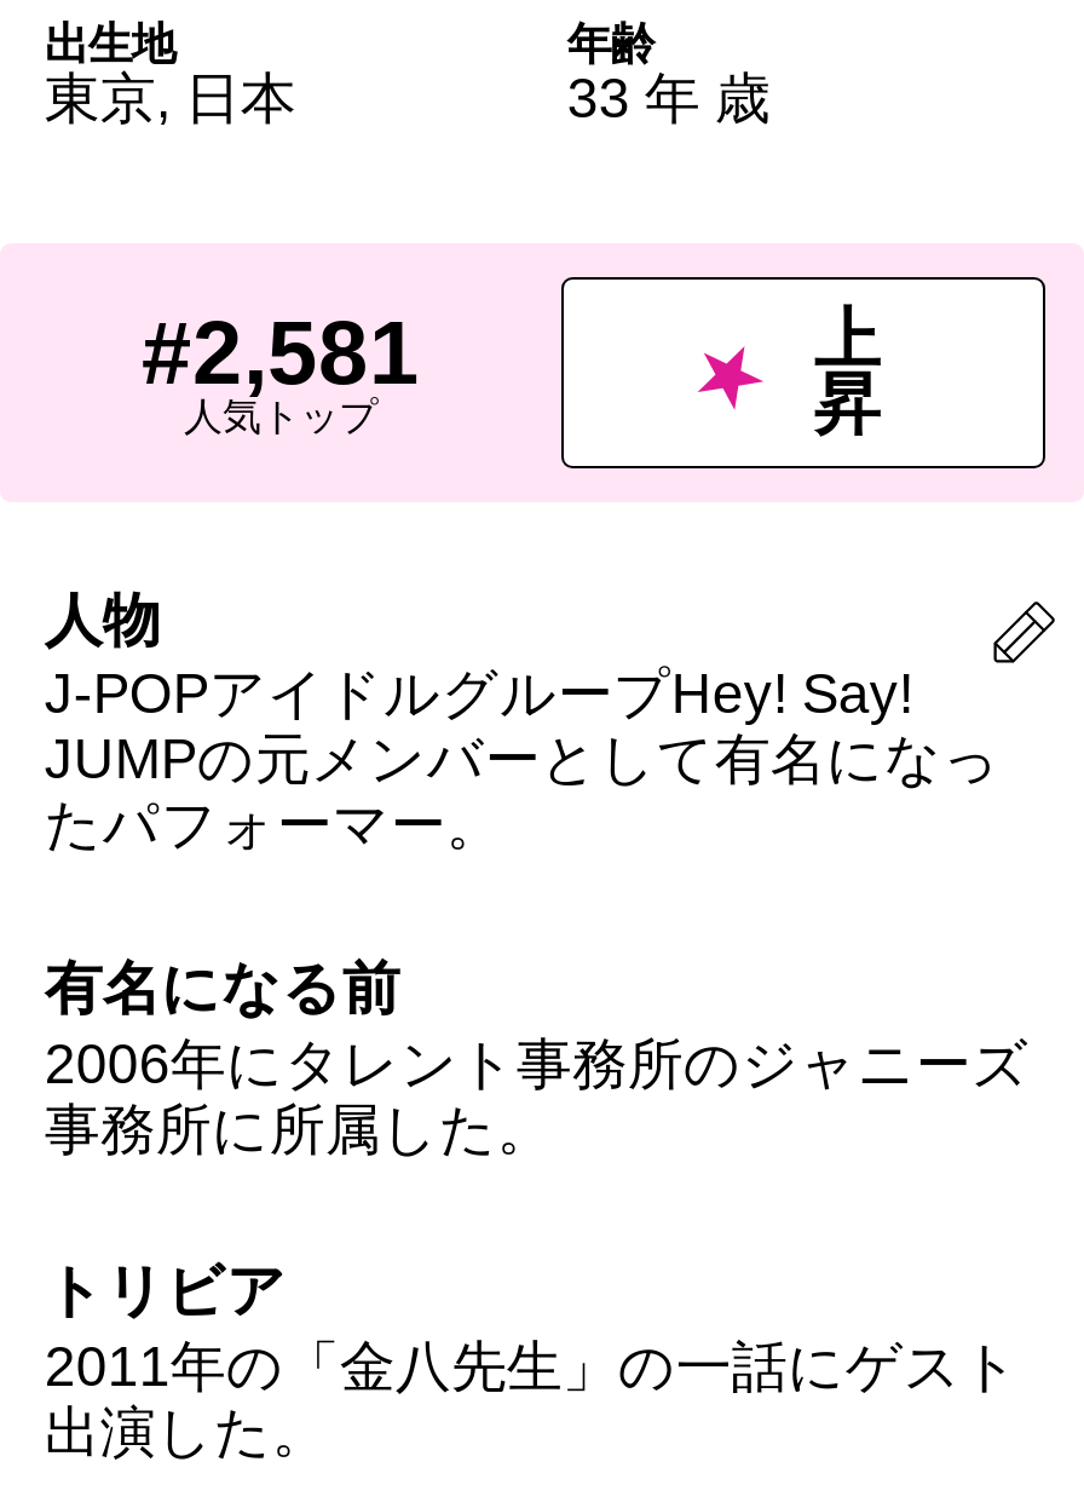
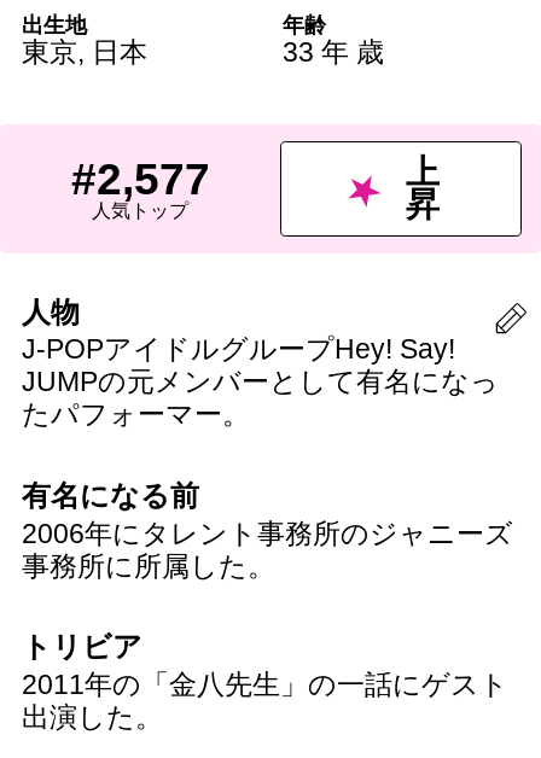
[142,303,420,403] #2,581 -> [71,154,210,204] #2,577

